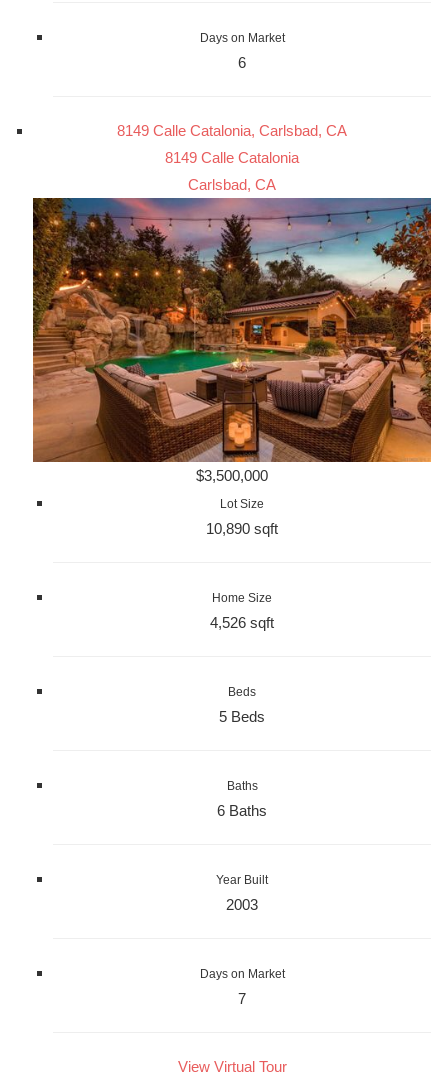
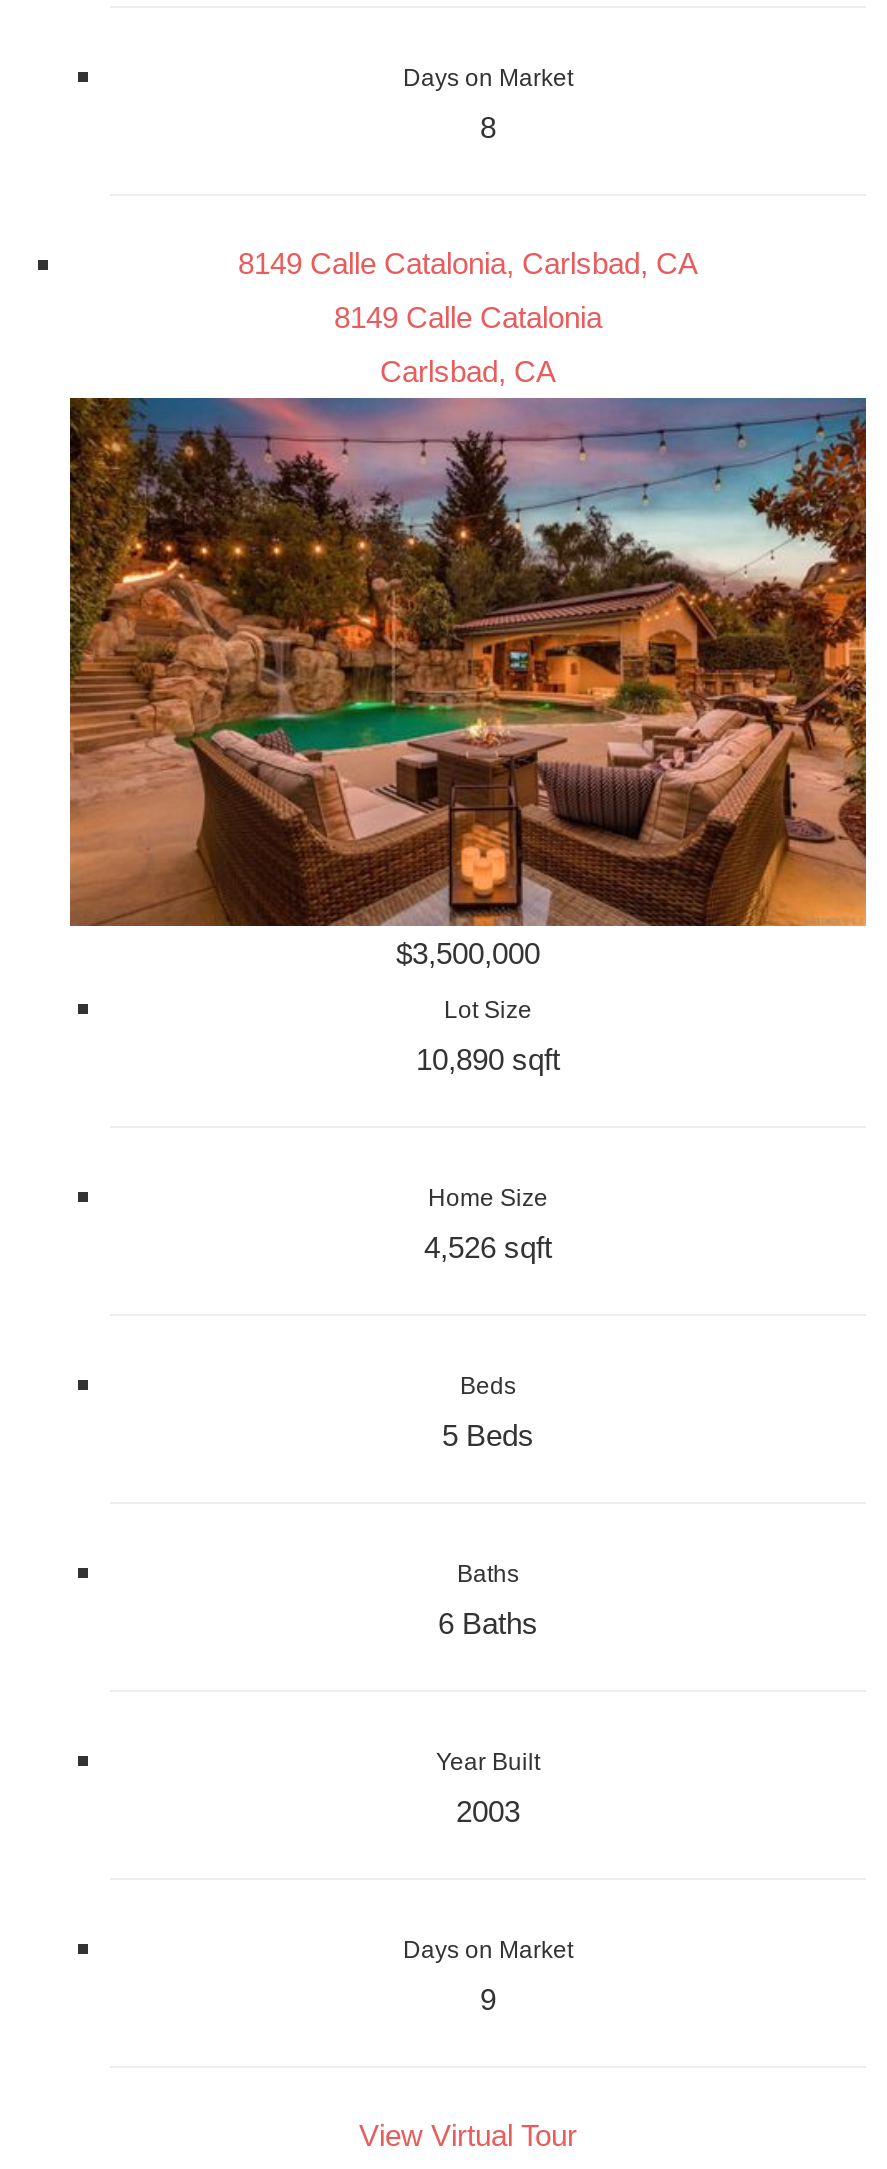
[238,53,246,70] 6 -> [480,109,496,143] 8
[238,990,246,1007] 7 -> [480,1982,496,2016] 9

